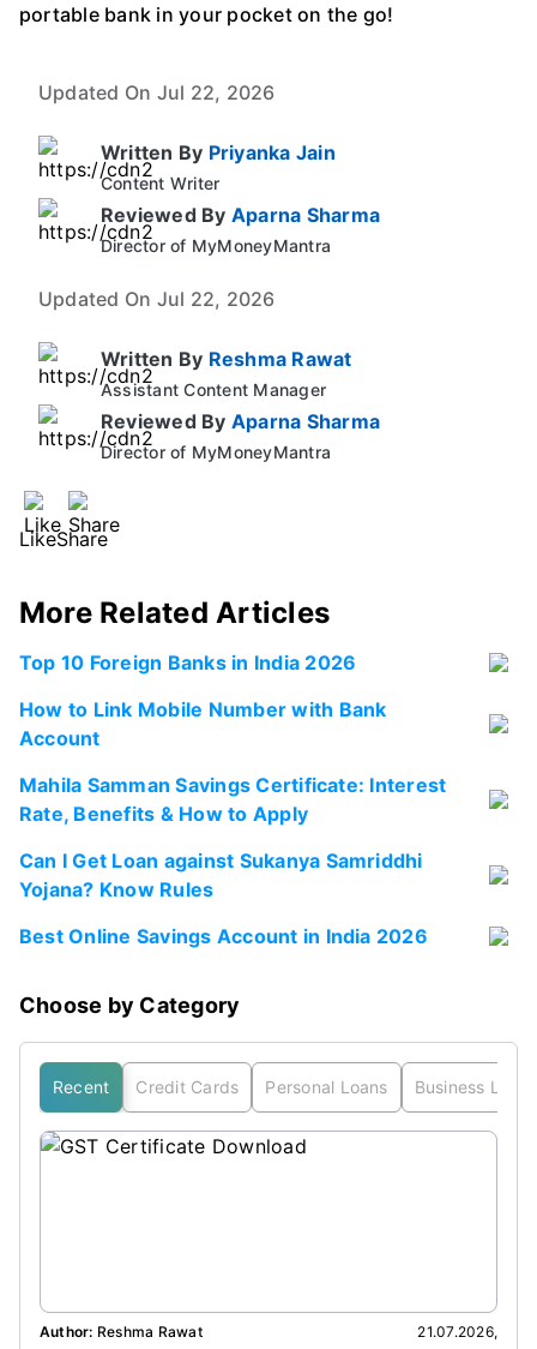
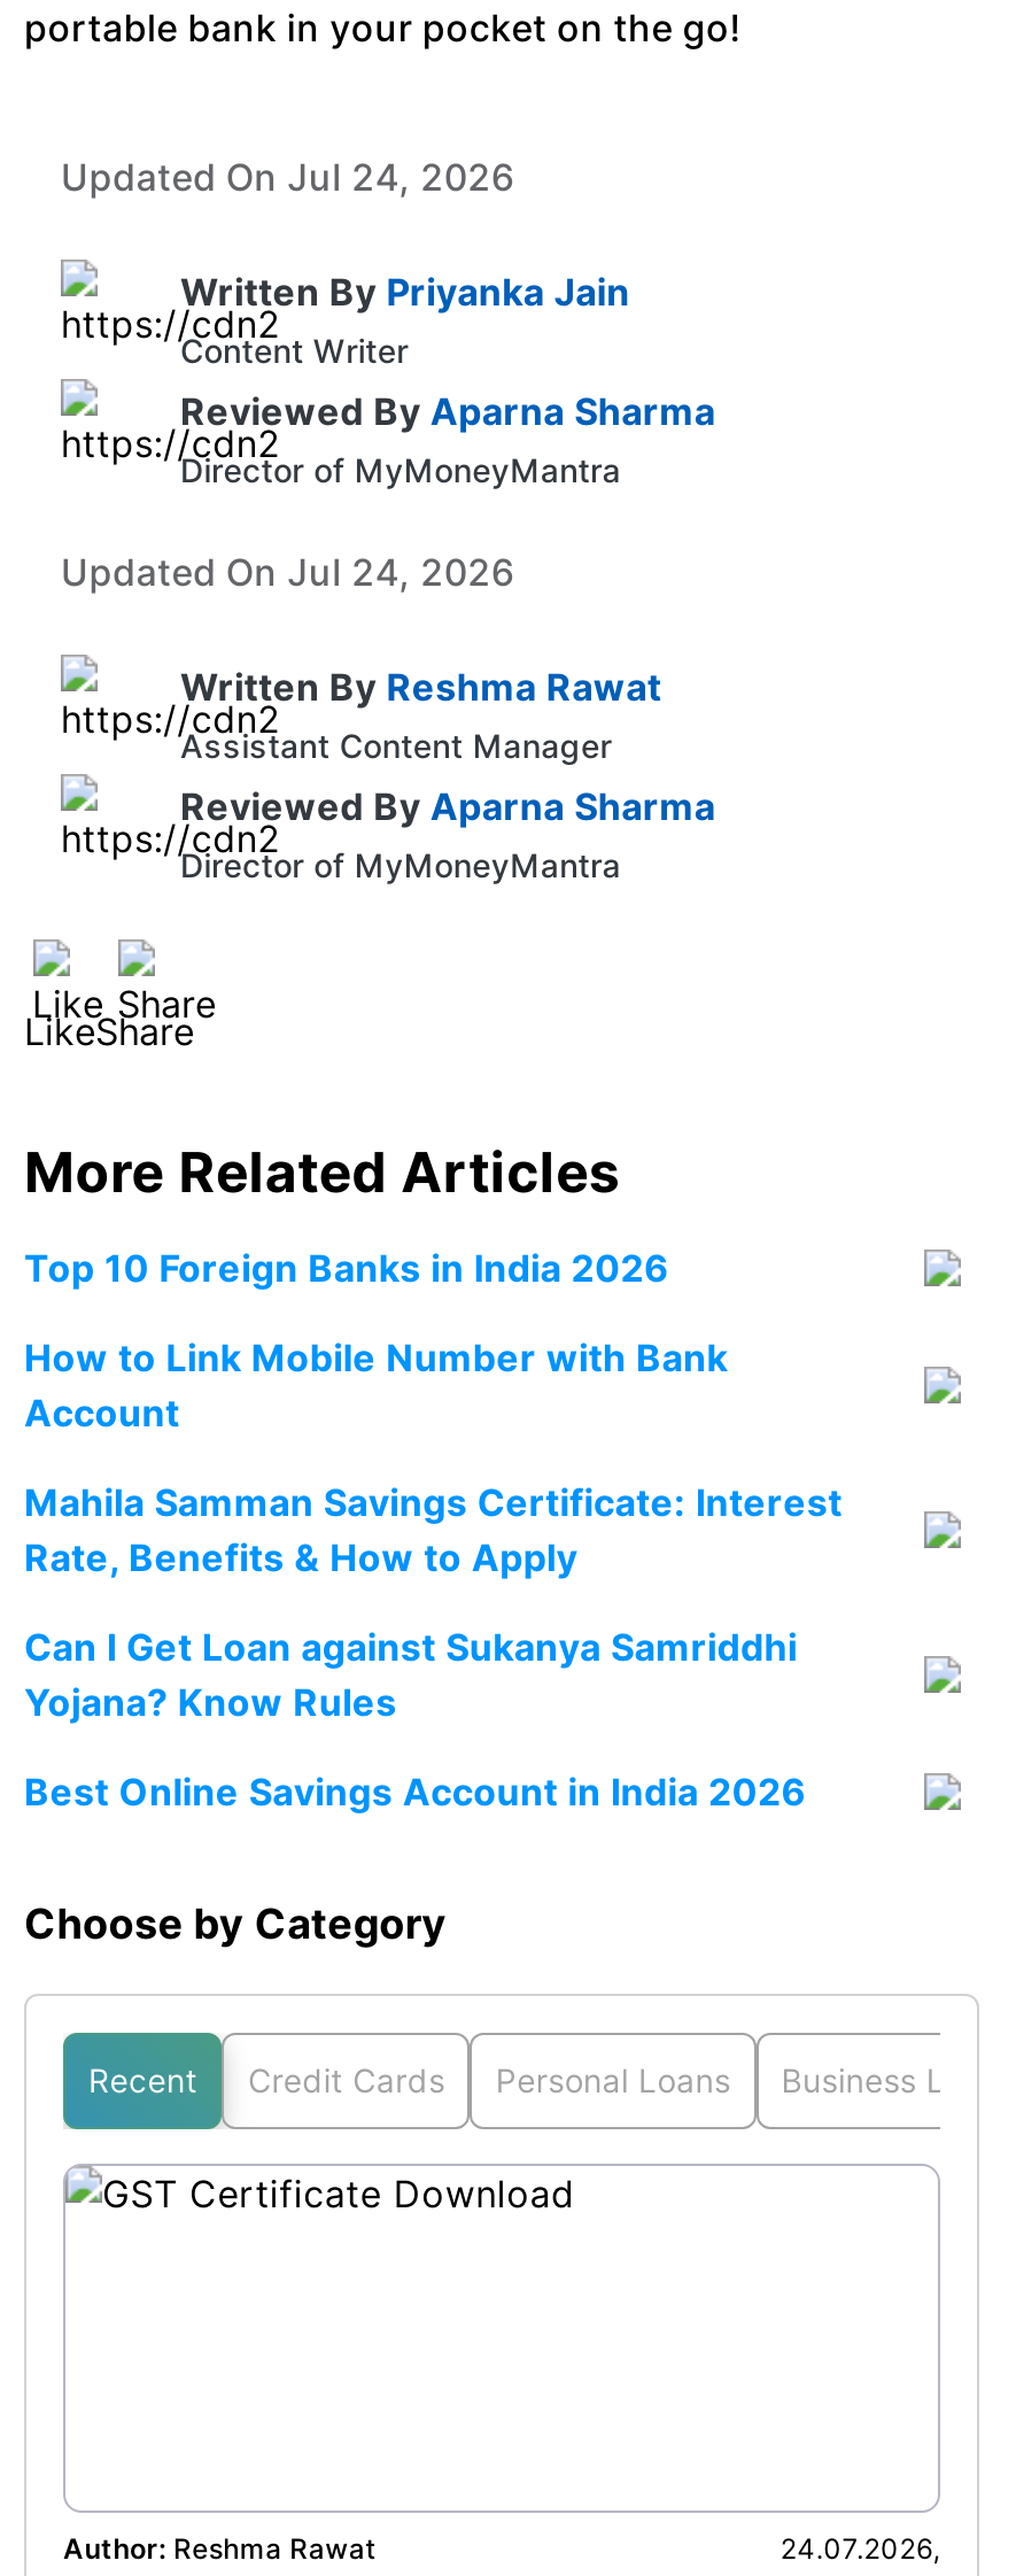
[38,80,275,104] Updated On Jul 22, 2026 -> [61,154,515,200] Updated On Jul 24, 2026
[38,287,275,311] Updated On Jul 22, 2026 -> [61,549,515,595] Updated On Jul 24, 2026
[417,1323,497,1341] 21.07.2026, -> [780,2531,940,2566] 24.07.2026,

